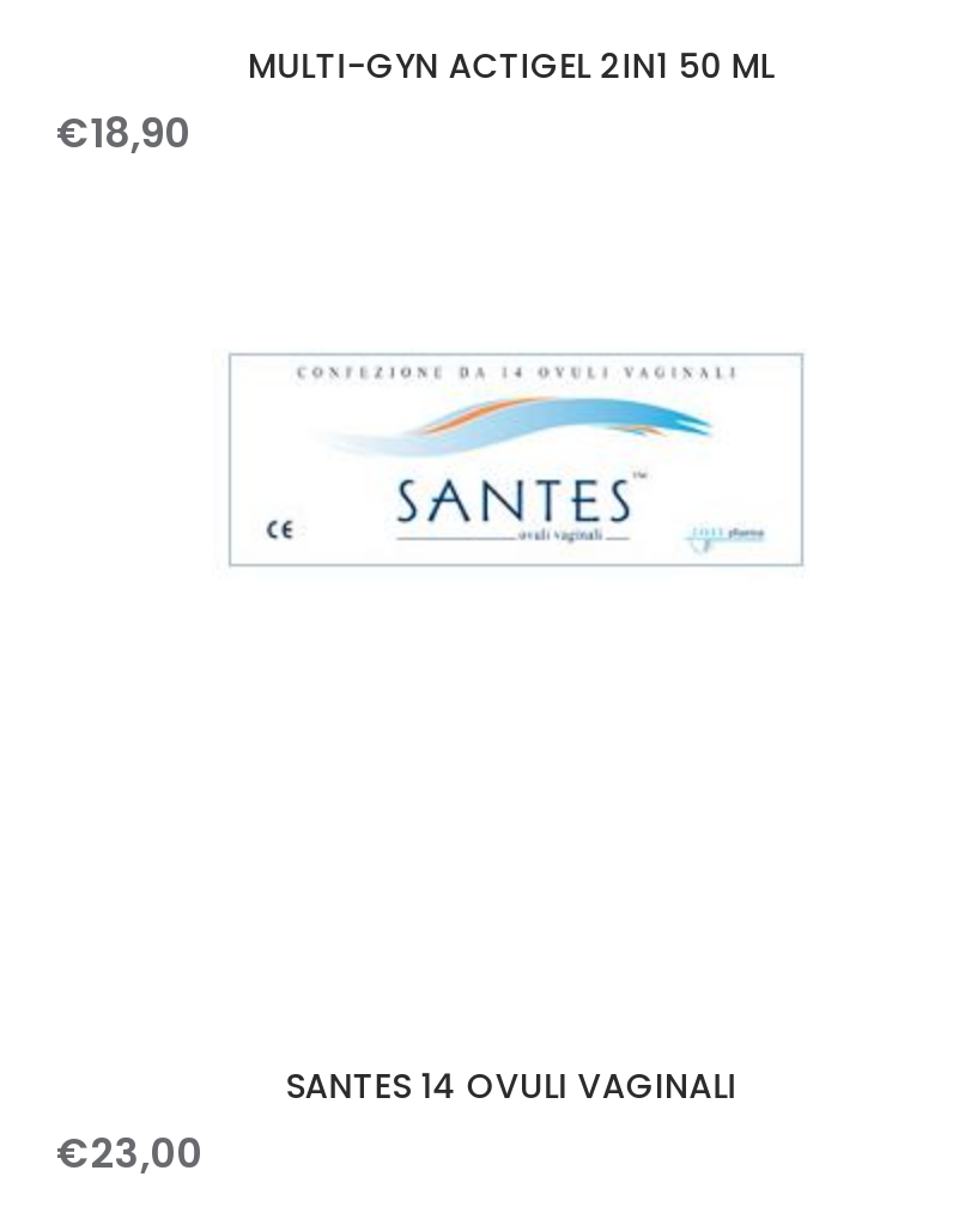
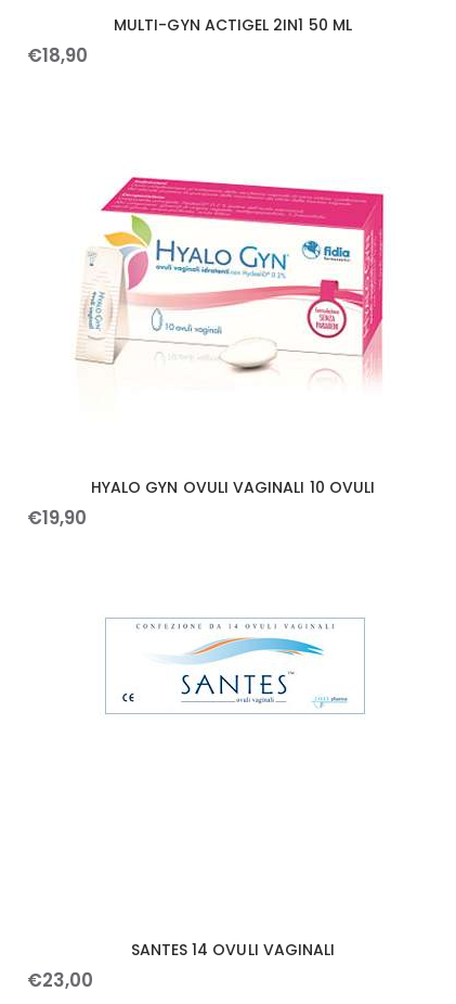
none -> [27,477,375,531] HYALO GYN OVULI VAGINALI 10 OVULI | €19,90
none -> [74,176,386,380] [image]

